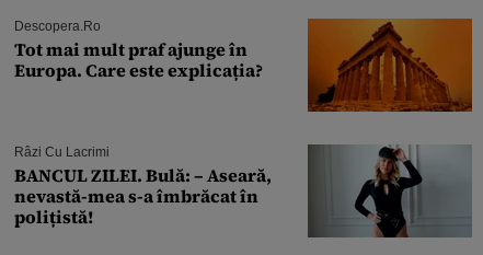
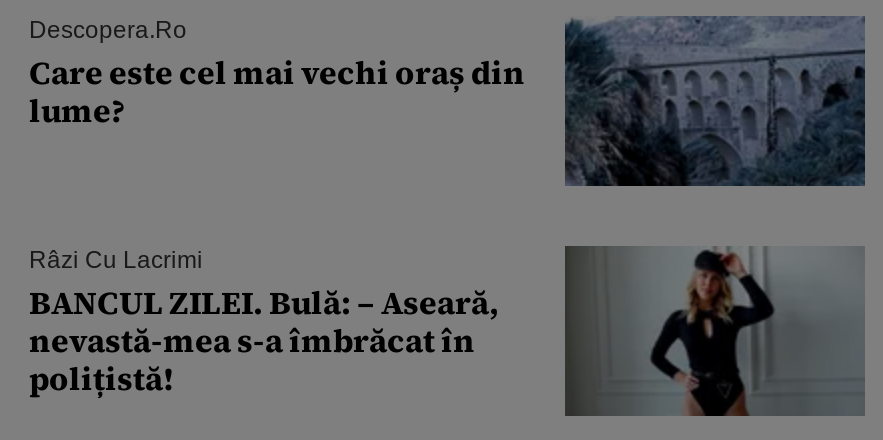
[14,18,473,113] [image] | Tot mai mult praf ajunge în | Europa. Care este explicația? -> [29,14,867,188] [image] | Care este cel mai vechi oraș din | lume?

